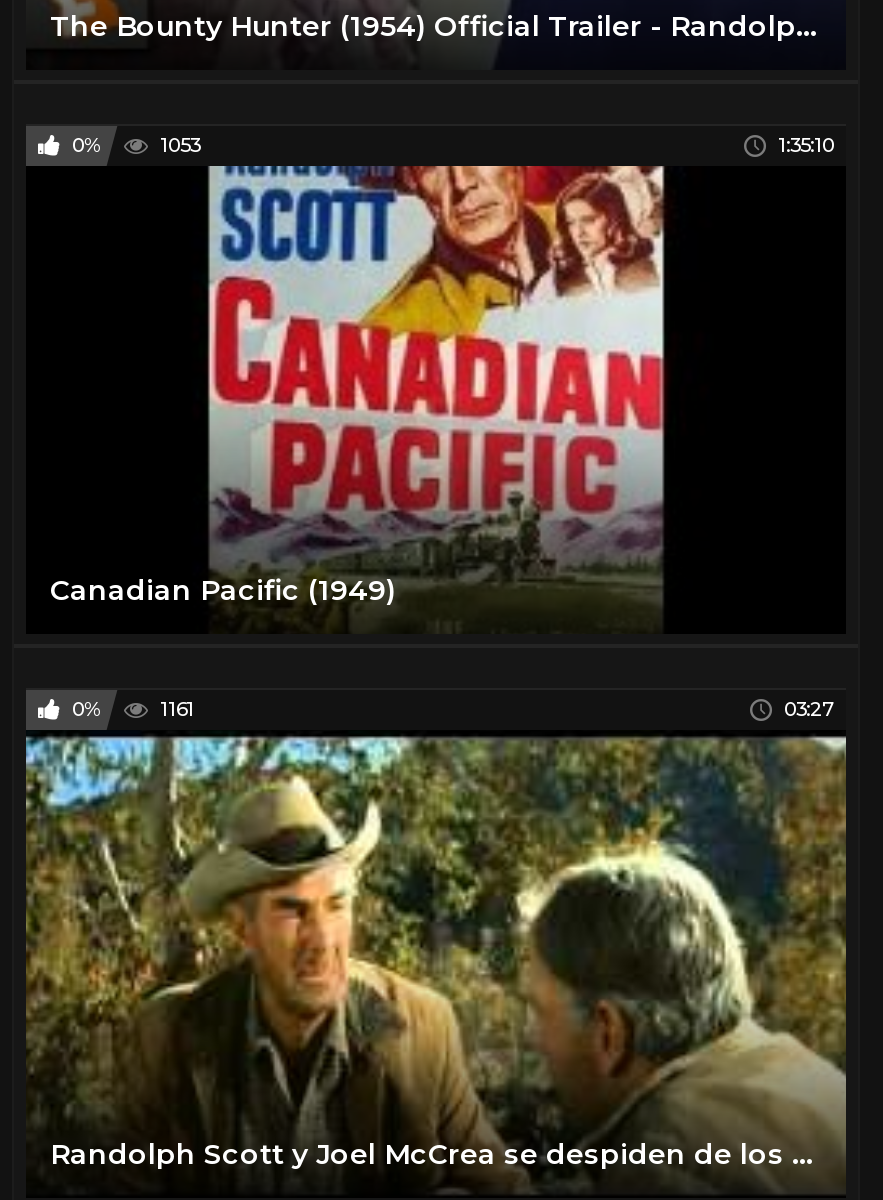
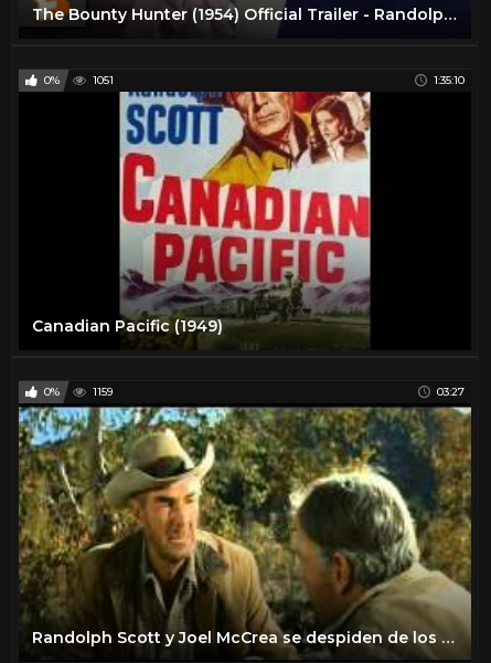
[160,131,200,157] 1053 -> [93,72,114,87] 1051
[160,696,194,722] 1161 -> [93,384,113,399] 1159

